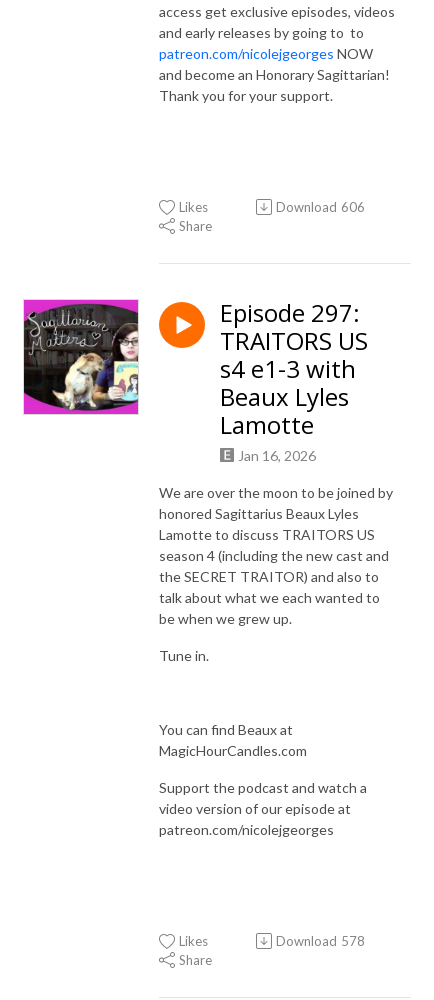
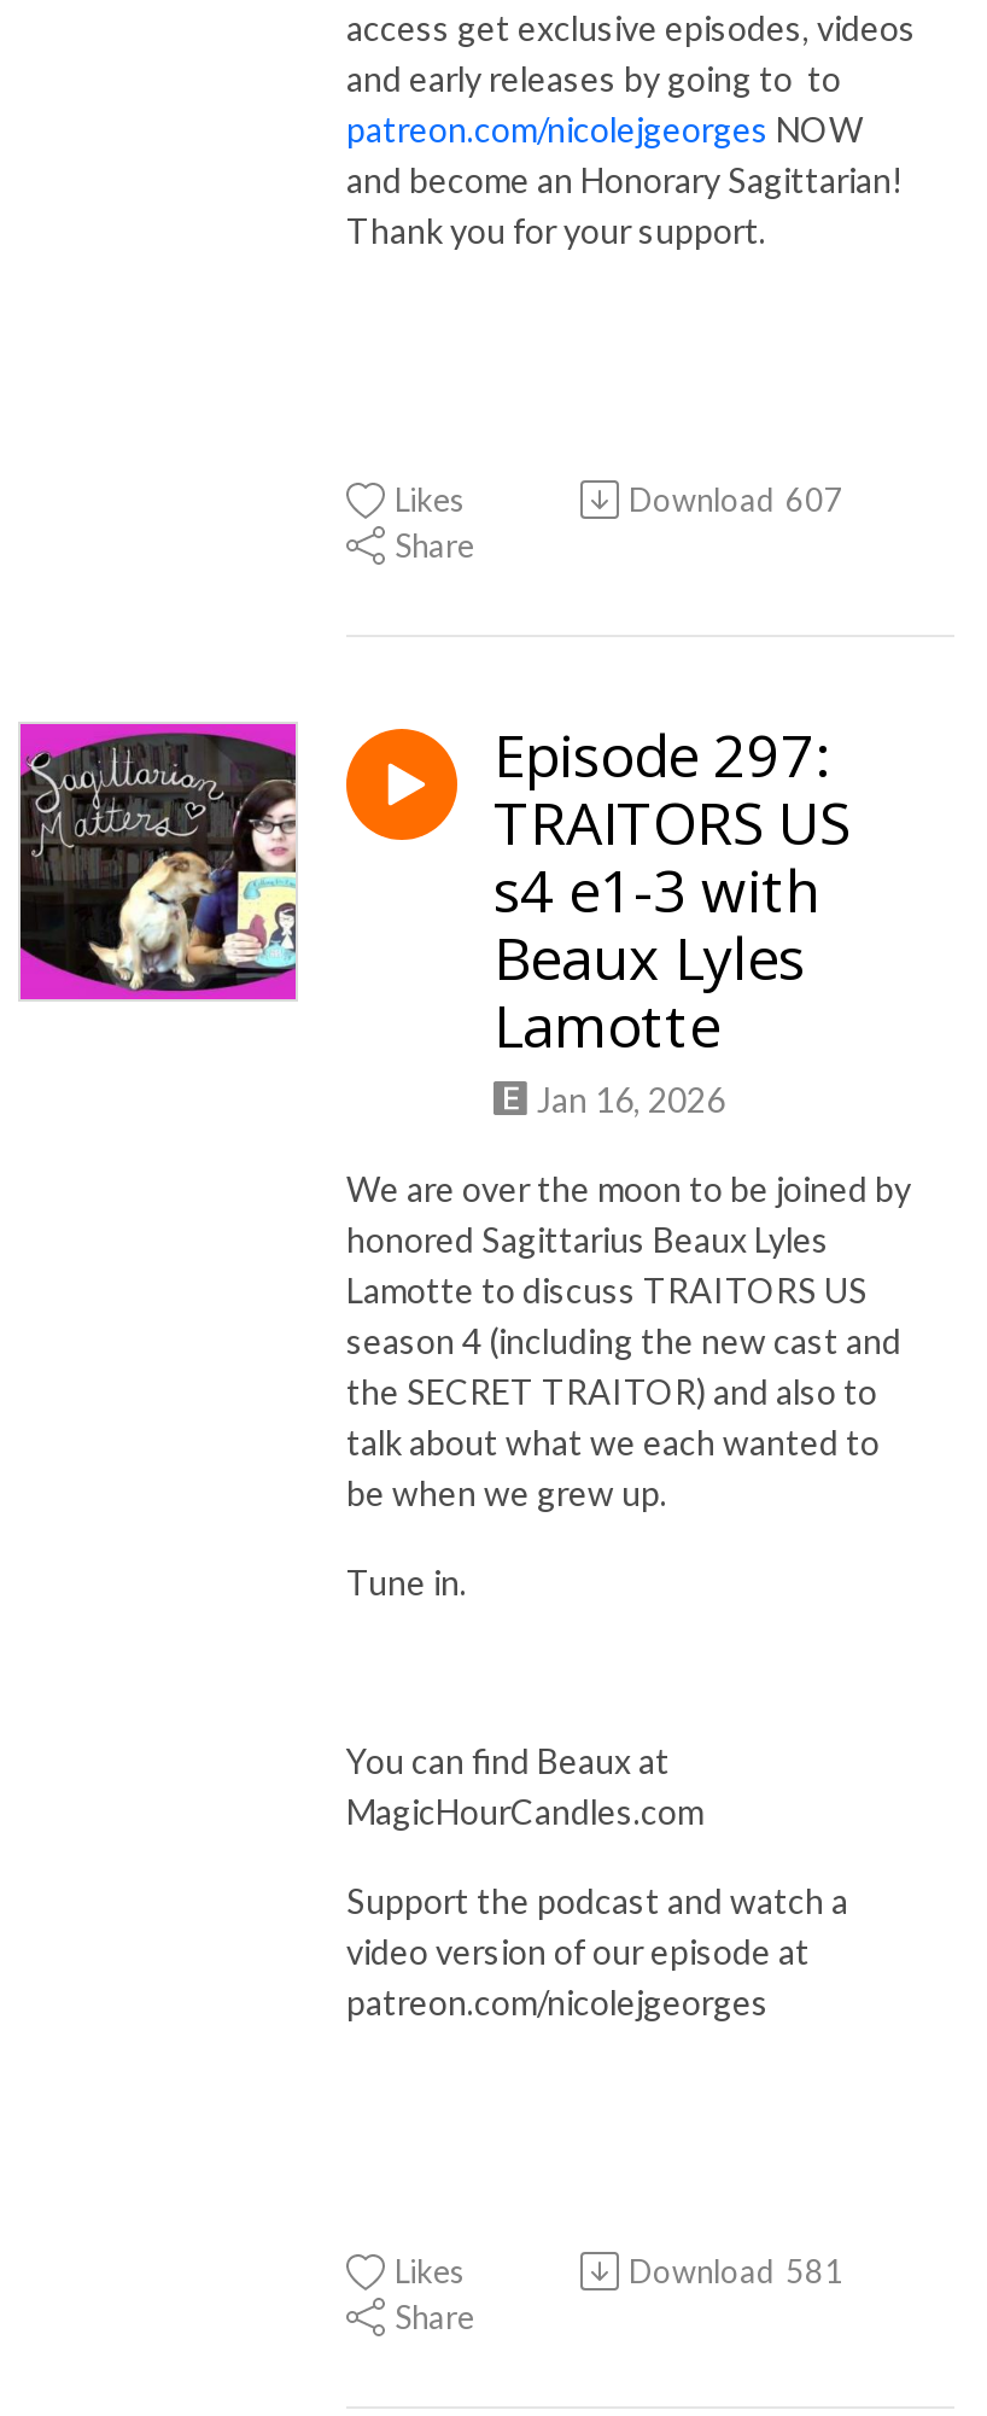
[276,199,365,215] Download 606 -> [629,480,843,519] Download 607
[276,933,365,949] Download 578 -> [629,2252,843,2290] Download 581

